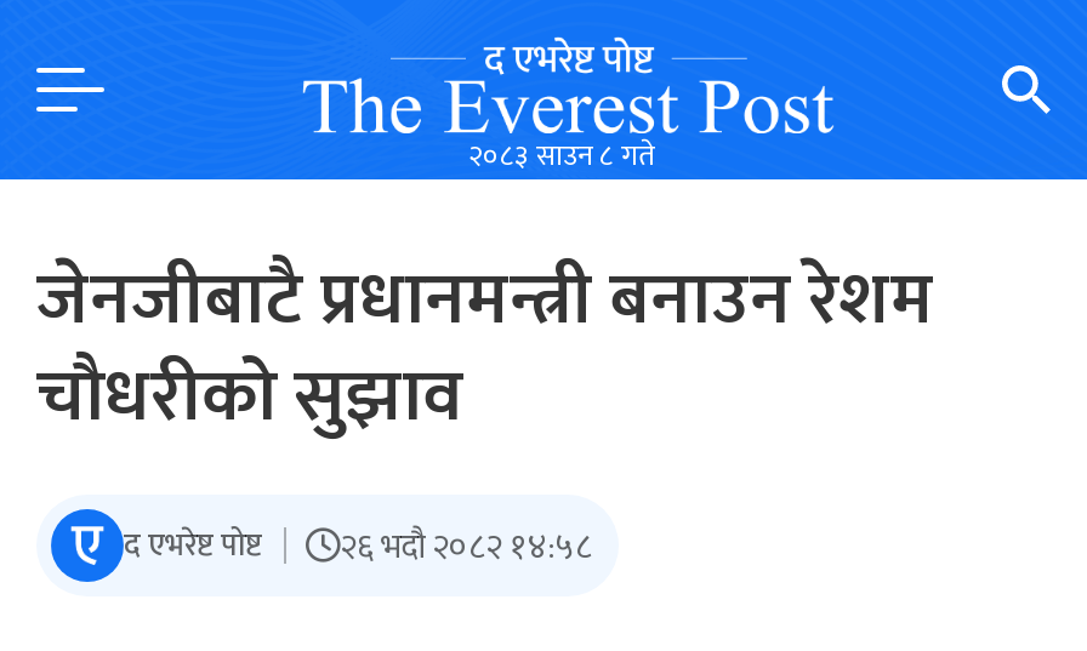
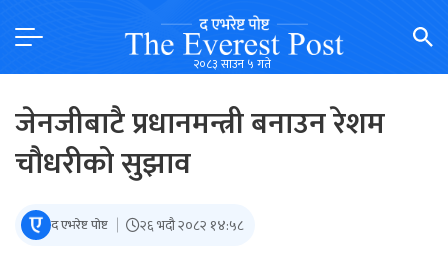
[468,131,655,179] २०८३ साउन ८ गते -> [192,54,270,74] २०८३ साउन ५ गते

